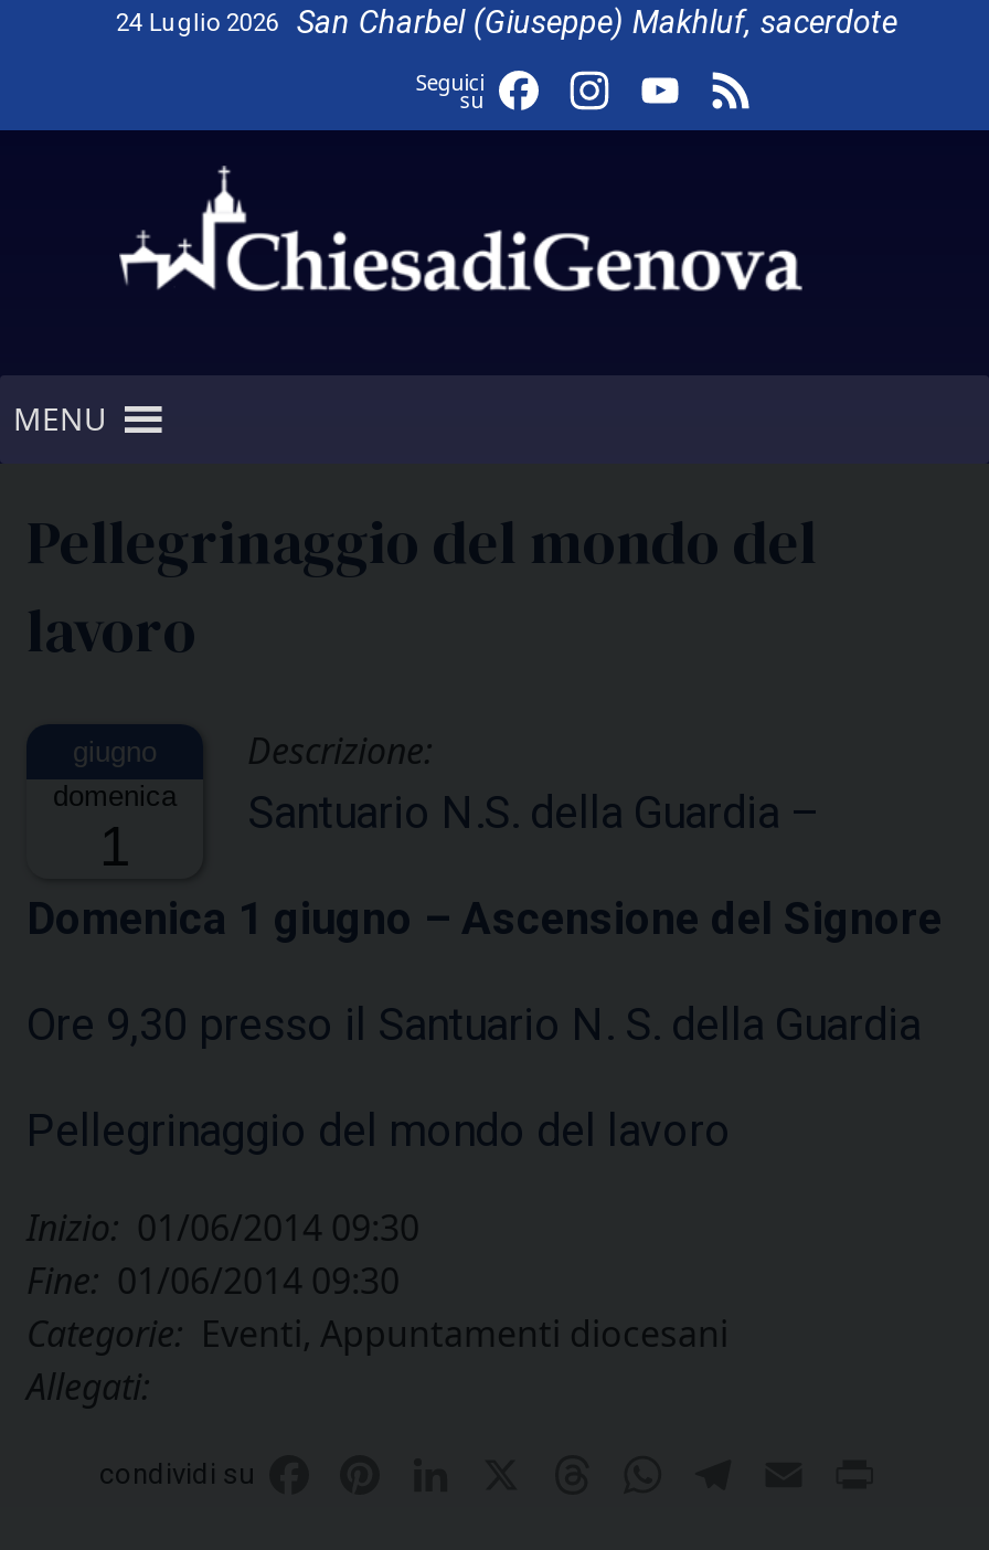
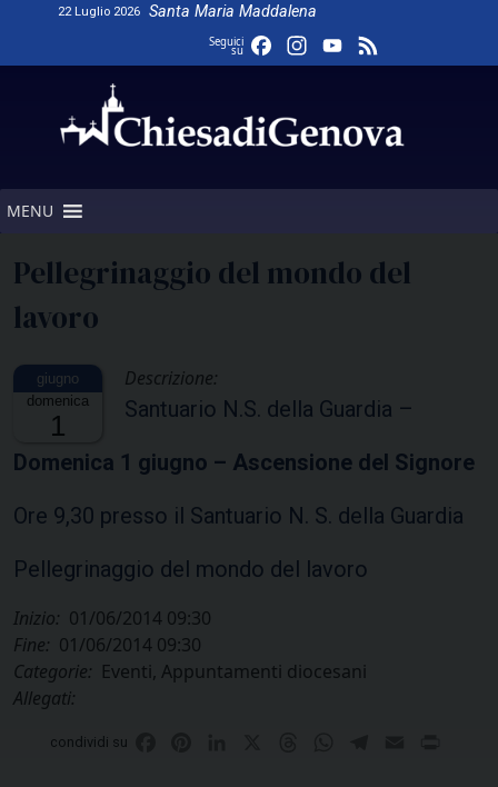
[116,4,897,42] 24 Luglio 2026 | San Charbel (Giuseppe) Makhluf, sacerdote -> [58,2,317,21] 22 Luglio 2026 | Santa Maria Maddalena

